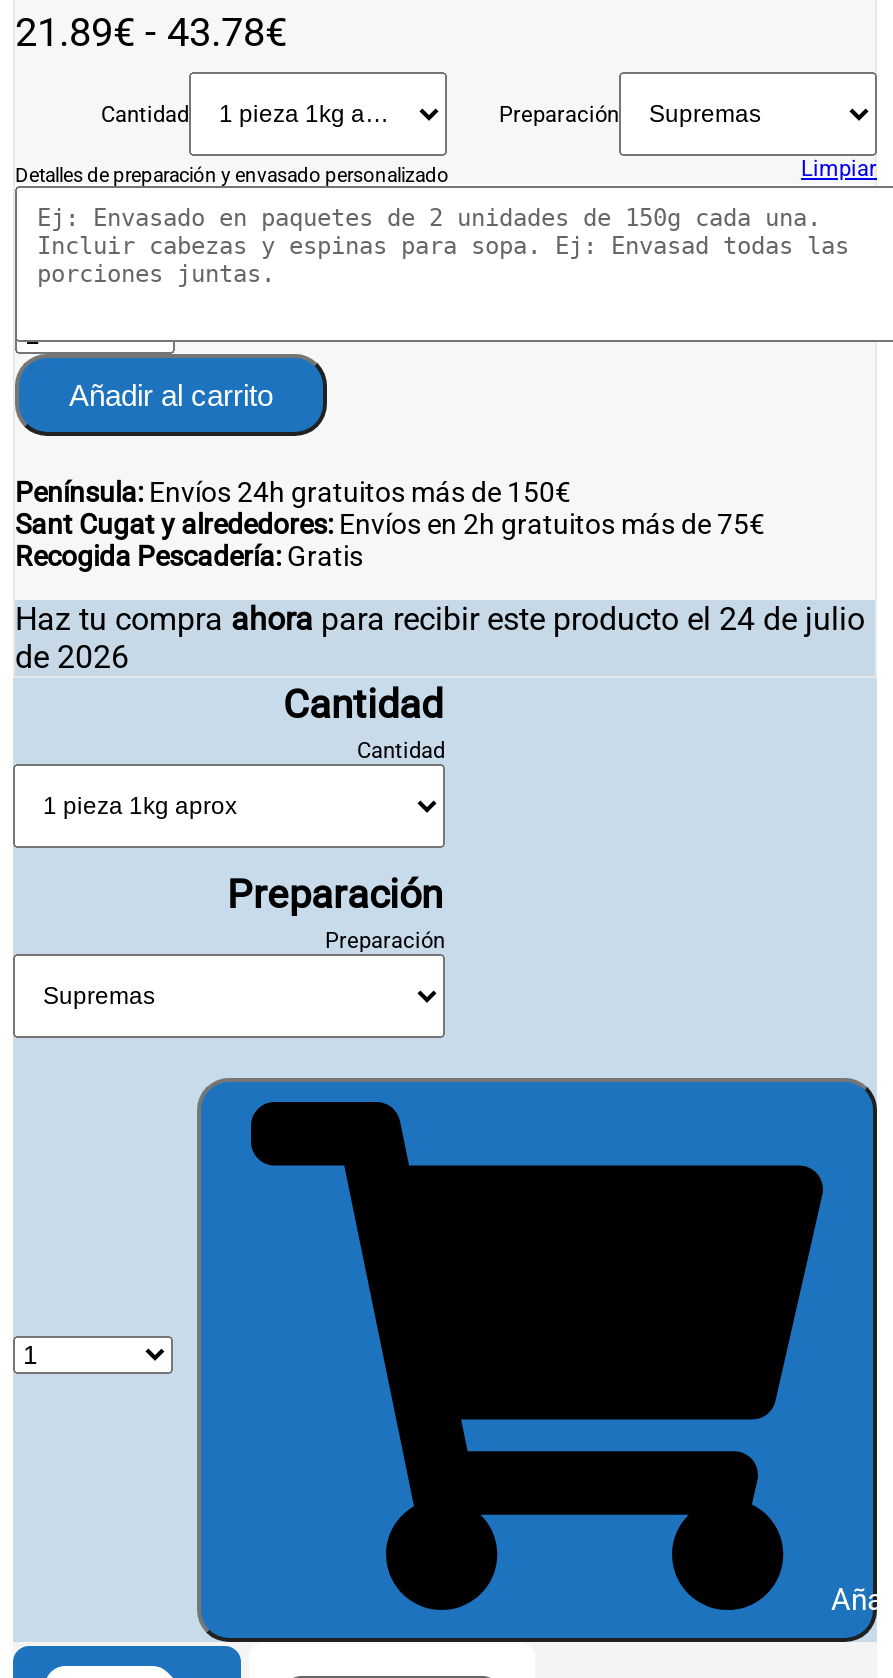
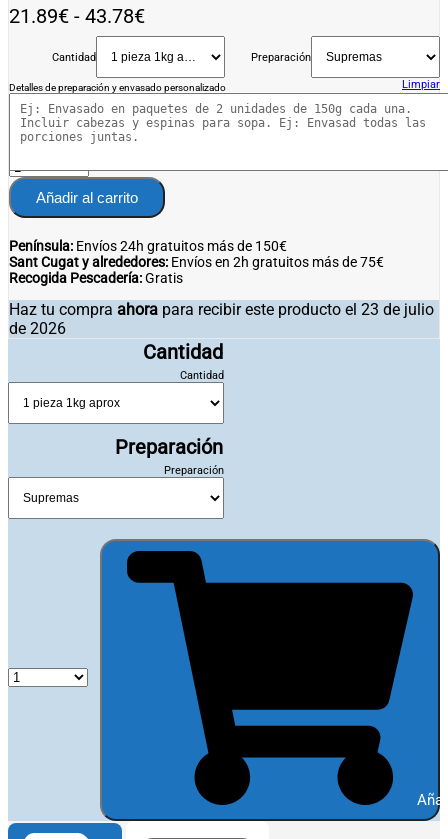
[15,600,865,638] Haz tu compra ahora para recibir este producto el 24 de julio -> [9,300,434,319] Haz tu compra ahora para recibir este producto el 23 de julio

